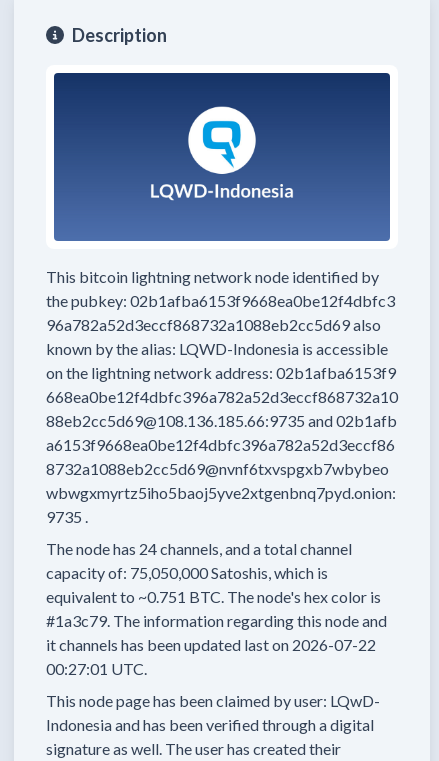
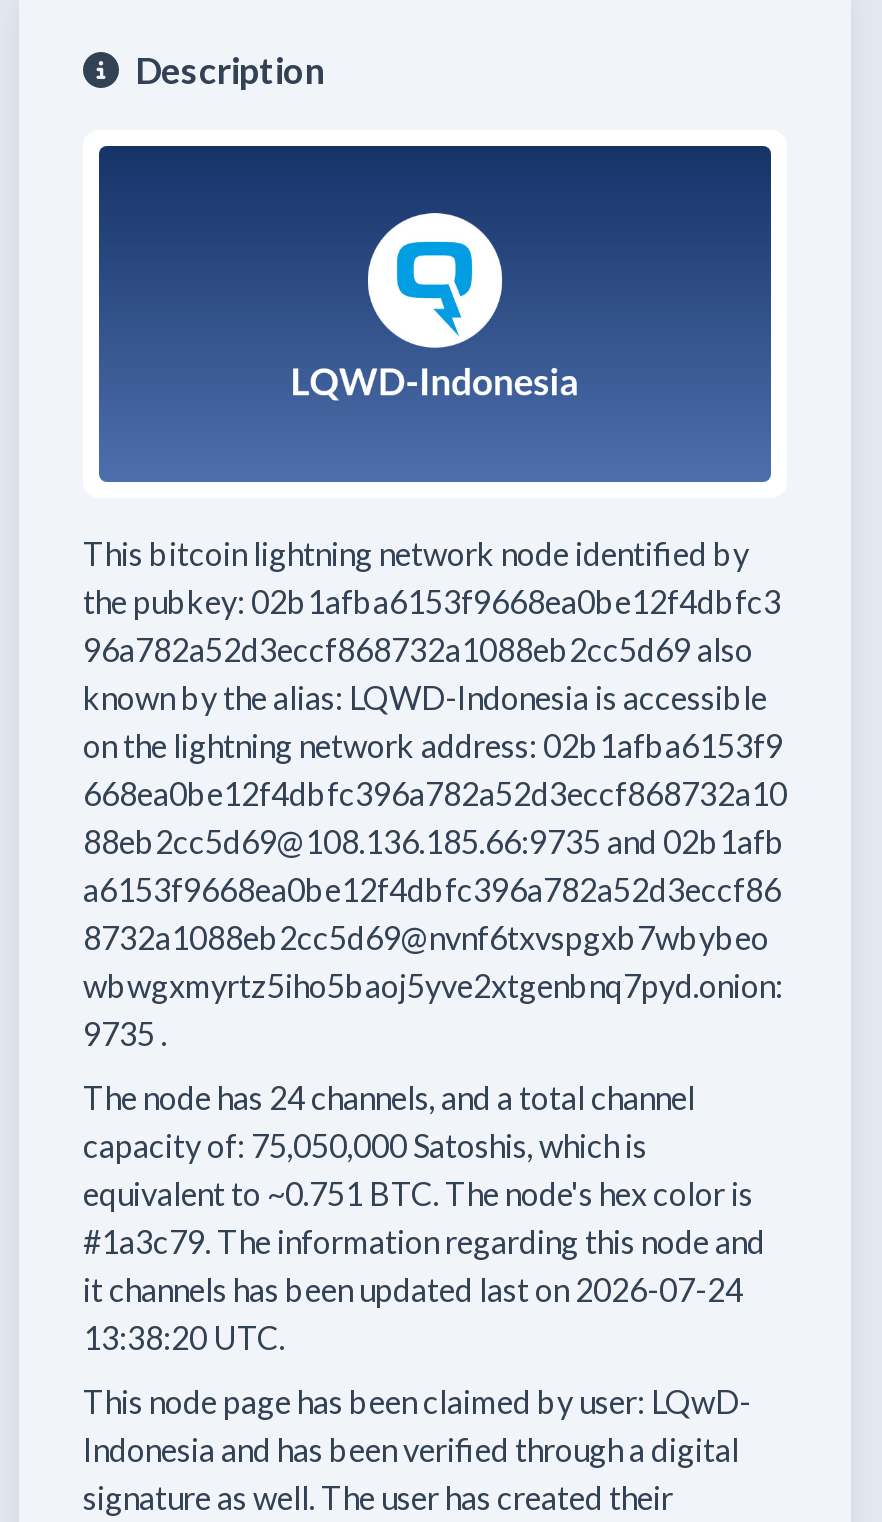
[46,635,376,654] it channels has been updated last on 2026-07-22 -> [83,1270,743,1308] it channels has been updated last on 2026-07-24
[46,659,147,678] 00:27:01 UTC. -> [83,1318,285,1356] 13:38:20 UTC.

